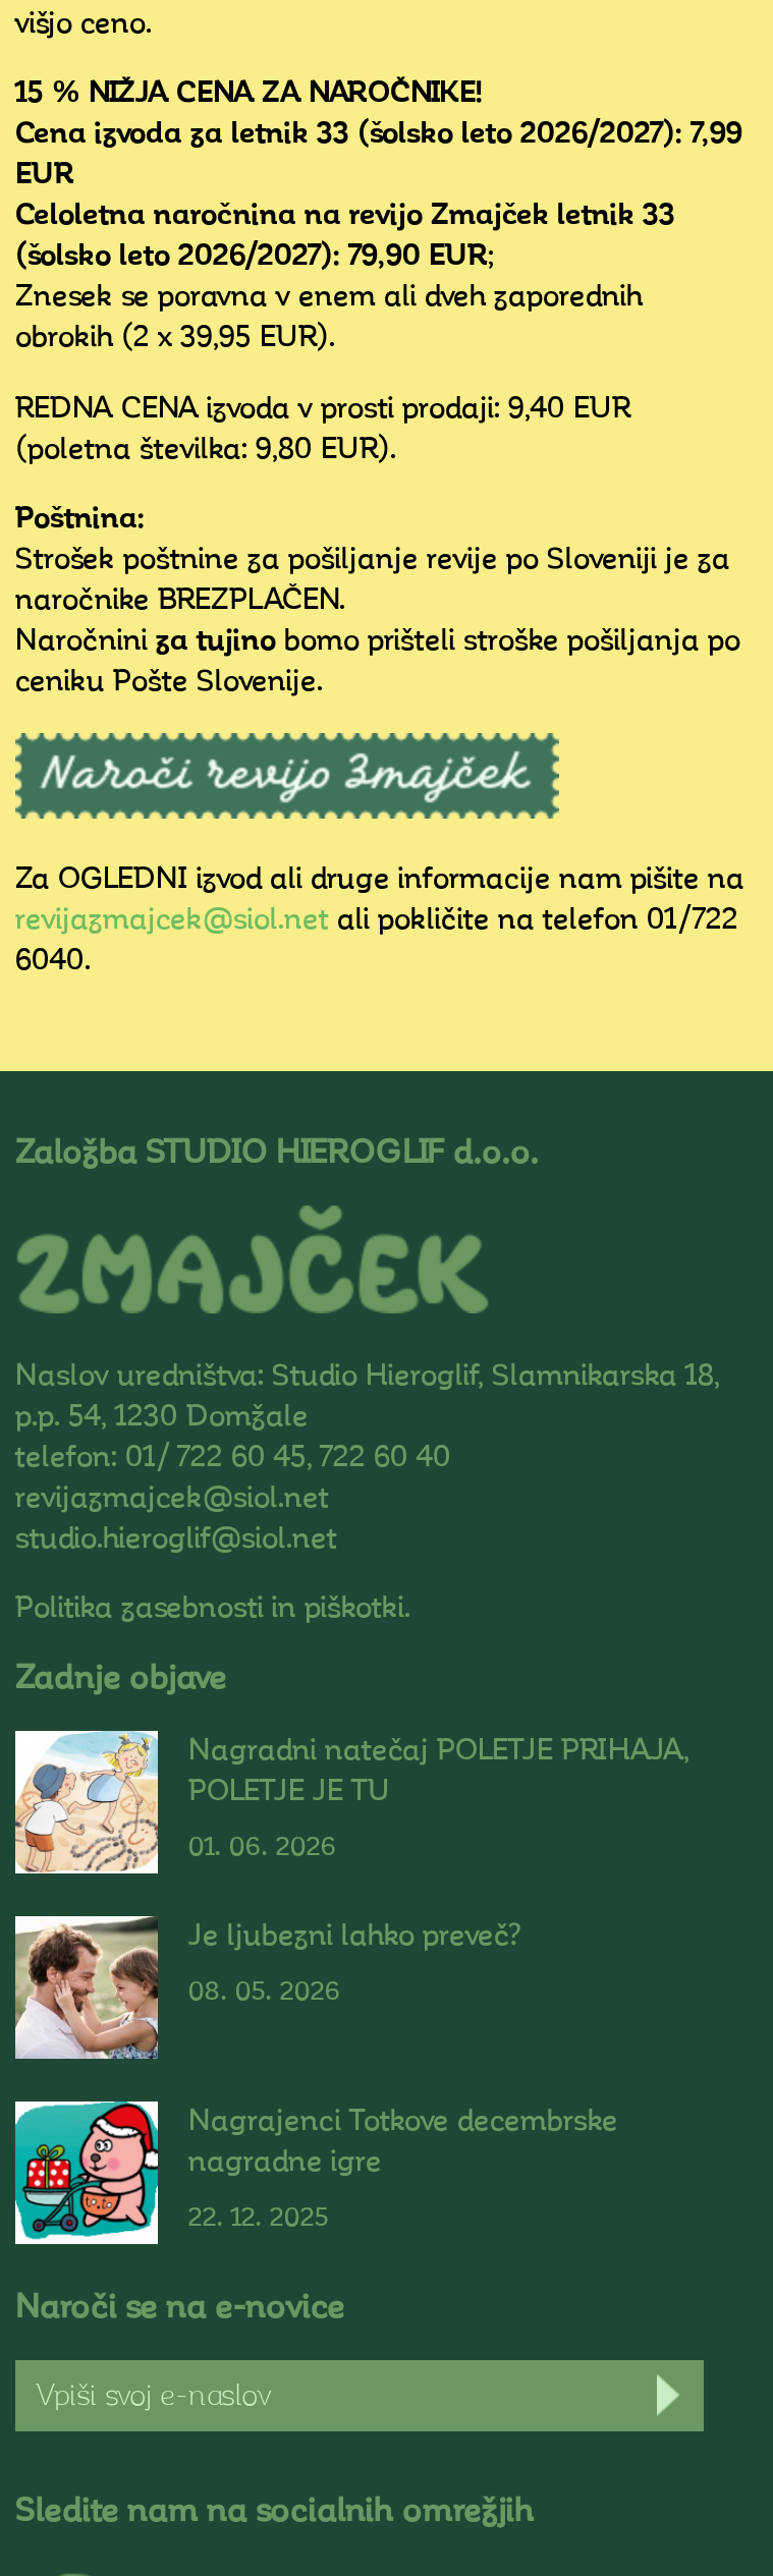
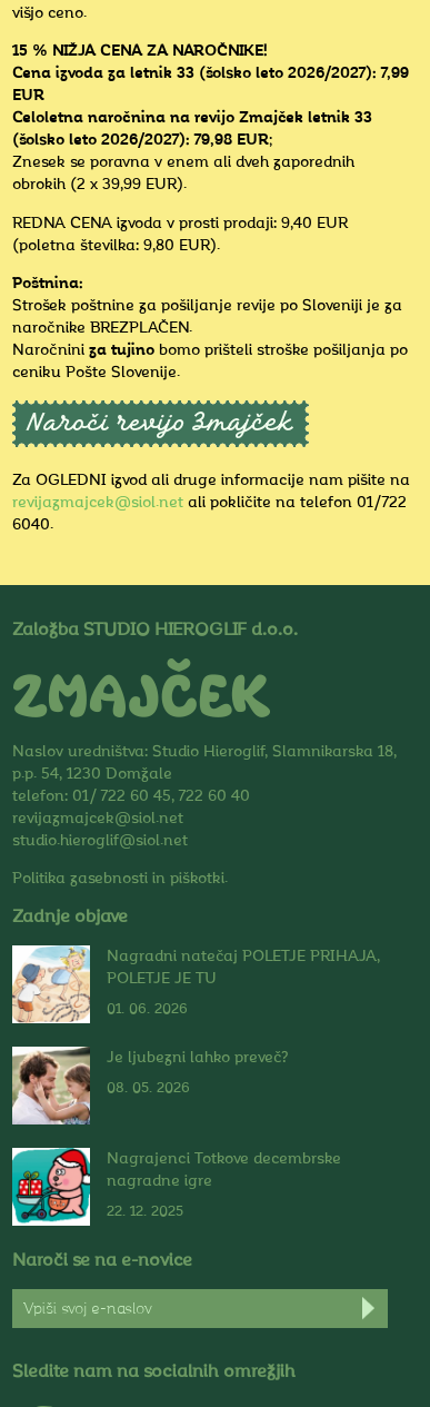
[15,241,494,272] (šolsko leto 2026/2027): 79,90 EUR; -> [12,132,272,148] (šolsko leto 2026/2027): 79,98 EUR;
[15,323,335,353] obrokih (2 x 39,95 EUR). -> [12,176,186,193] obrokih (2 x 39,99 EUR).

